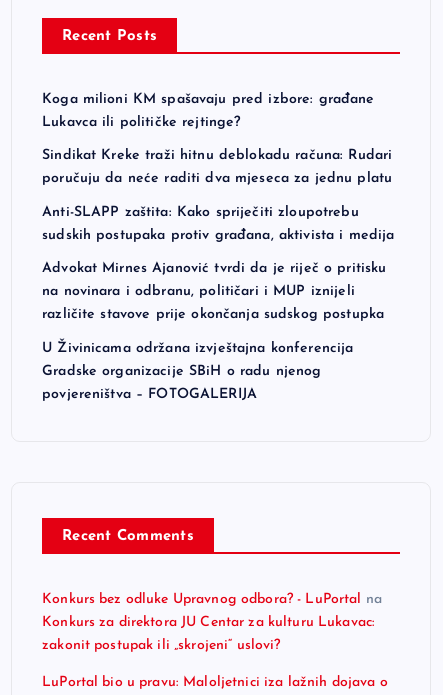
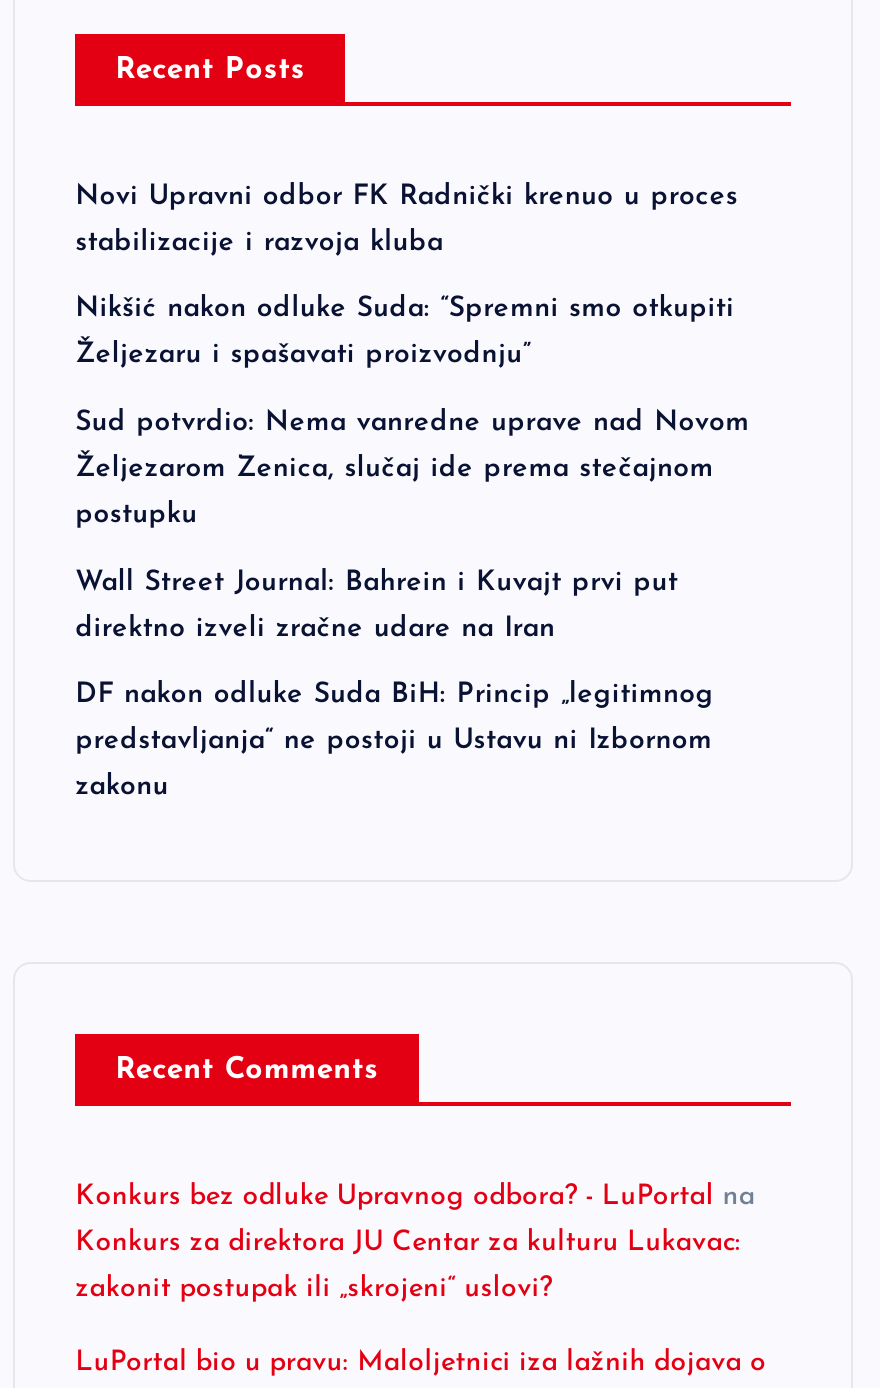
[42,92,375,107] Koga milioni KM spašavaju pred izbore: građane -> [75,183,738,213] Novi Upravni odbor FK Radnički krenuo u proces
[42,115,240,130] Lukavca ili političke rejtinge? -> [75,229,443,259] stabilizacije i razvoja kluba
[42,148,392,163] Sindikat Kreke traži hitnu deblokadu računa: Rudari -> [75,296,734,326] Nikšić nakon odluke Suda: “Spremni smo otkupiti
[42,171,392,186] poručuju da neće raditi dva mjeseca za jednu platu -> [75,342,531,372] Željezaru i spašavati proizvodnju”
[42,205,359,220] Anti-SLAPP zaštita: Kako spriječiti zloupotrebu -> [75,409,750,439] Sud potvrdio: Nema vanredne uprave nad Novom
[42,228,394,243] sudskih postupaka protiv građana, aktivista i medija -> [75,455,714,485] Željezarom Zenica, slučaj ide prema stečajnom
[42,261,386,276] Advokat Mirnes Ajanović tvrdi da je riječ o pritisku -> [75,501,197,531] postupku
[42,284,355,299] na novinara i odbranu, političari i MUP iznijeli -> [75,568,678,598] Wall Street Journal: Bahrein i Kuvajt prvi put
[42,307,384,322] različite stavove prije okončanja sudskog postupka -> [75,614,555,644] direktno izveli zračne udare na Iran
[42,341,353,356] U Živinicama održana izvještajna konferencija -> [75,681,714,711] DF nakon odluke Suda BiH: Princip „legitimnog
[42,364,322,379] Gradske organizacije SBiH o radu njenog -> [75,727,712,757] predstavljanja“ ne postoji u Ustavu ni Izbornom
[42,387,257,402] povjereništva – FOTOGALERIJA -> [75,773,169,803] zakonu

